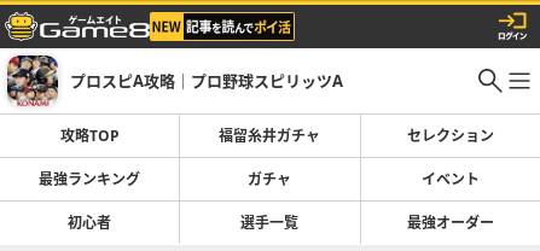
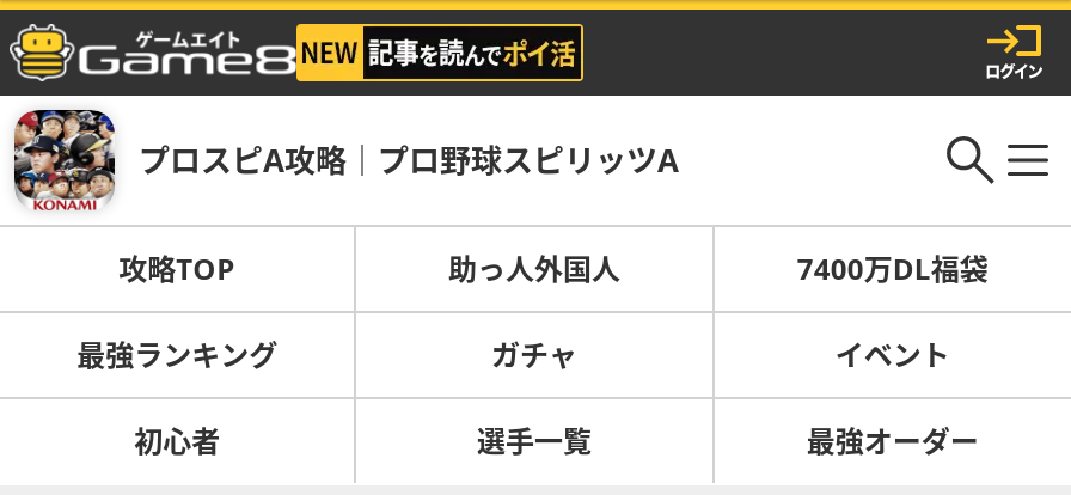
[219,125,494,146] 福留糸井ガチャ | セレクション -> [448,249,988,289] 助っ人外国人 | 7400万DL福袋

